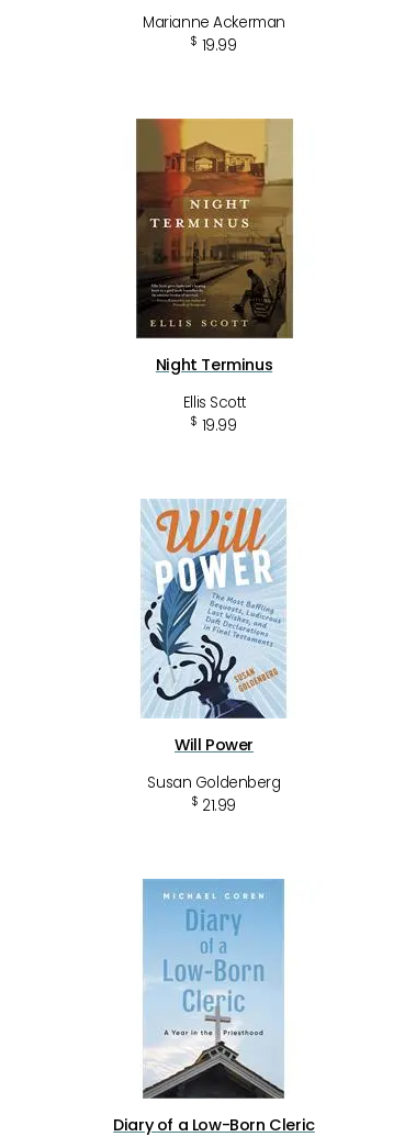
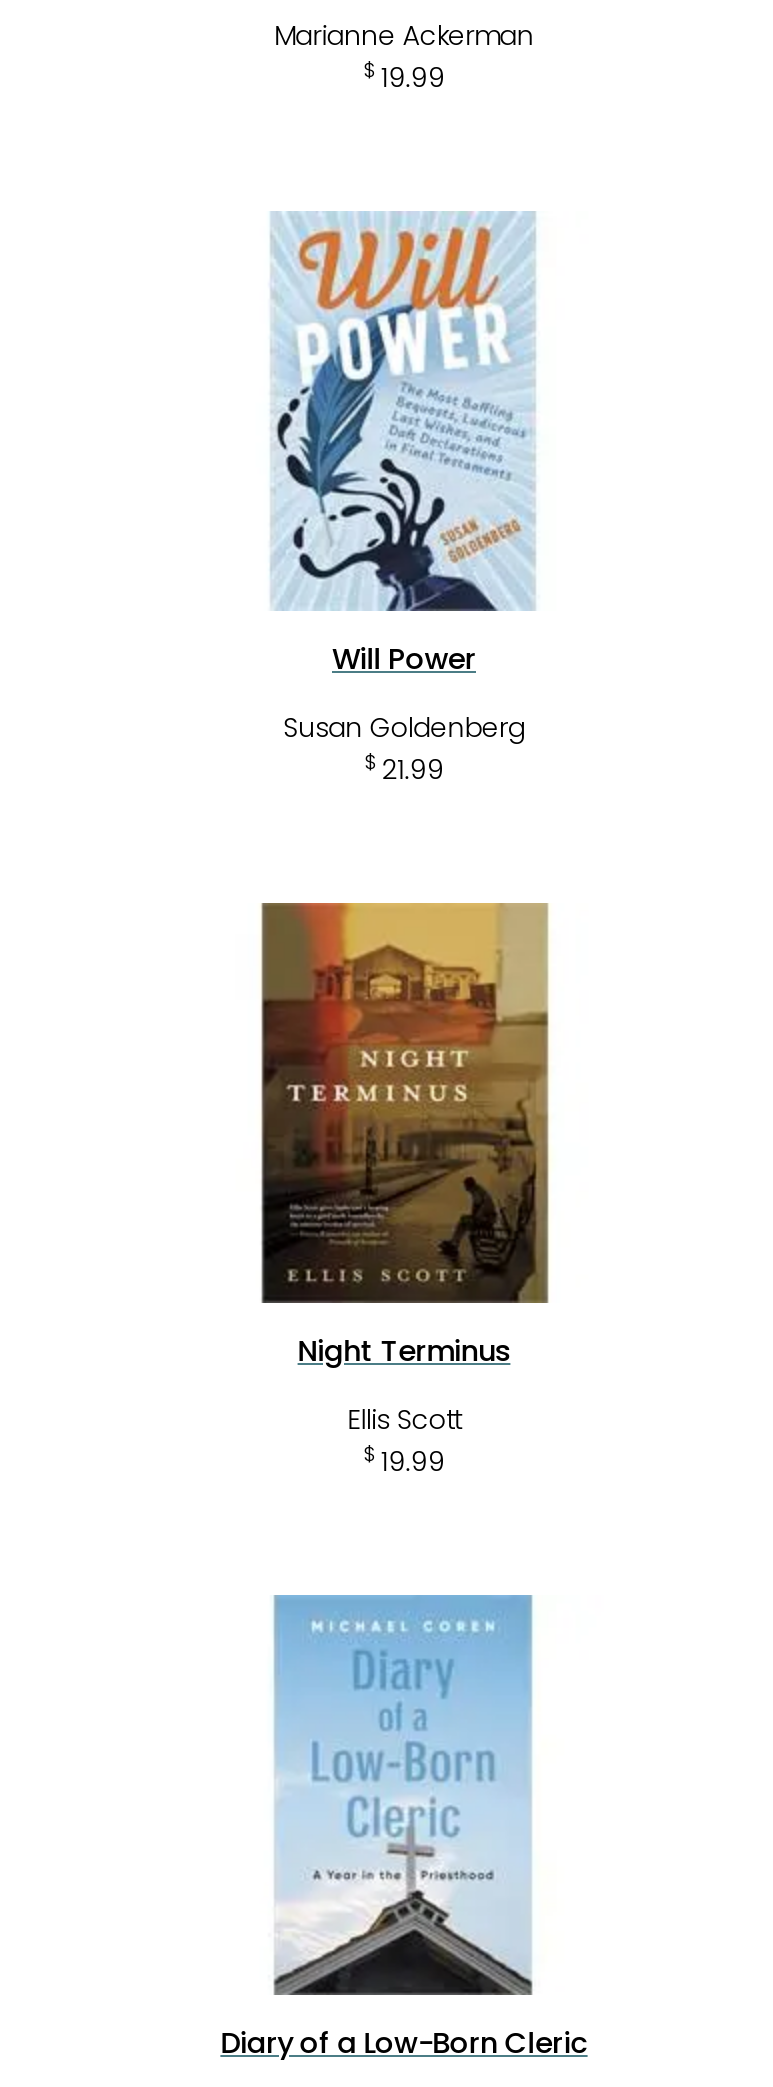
moved [133,118,296,436] -> [256,901,554,1481]: [image] | Night Terminus | Ellis Scott | $ 19.99
moved [142,500,283,816] -> [270,211,538,789]: [image] | Will Power | Susan Goldenberg | $ 21.99

